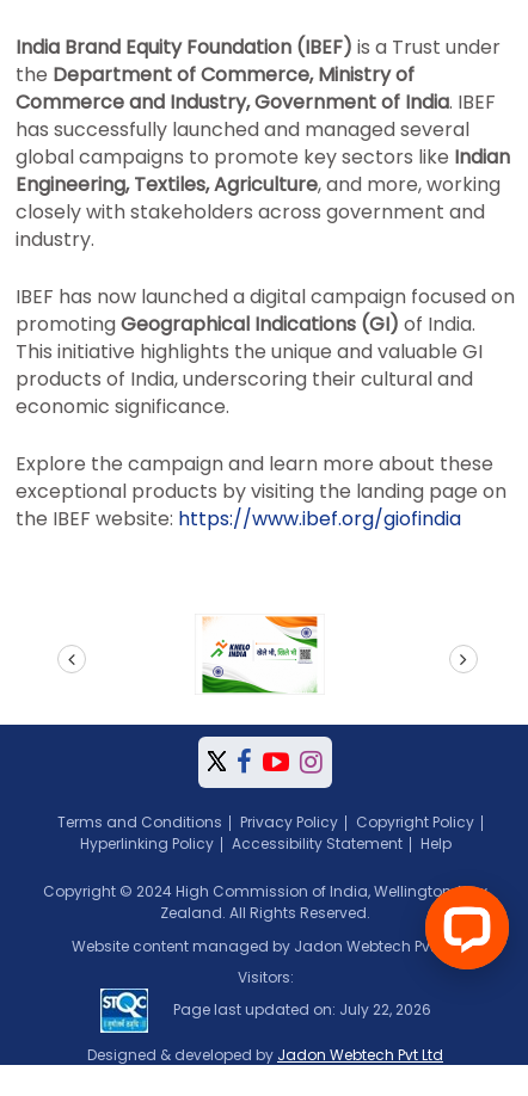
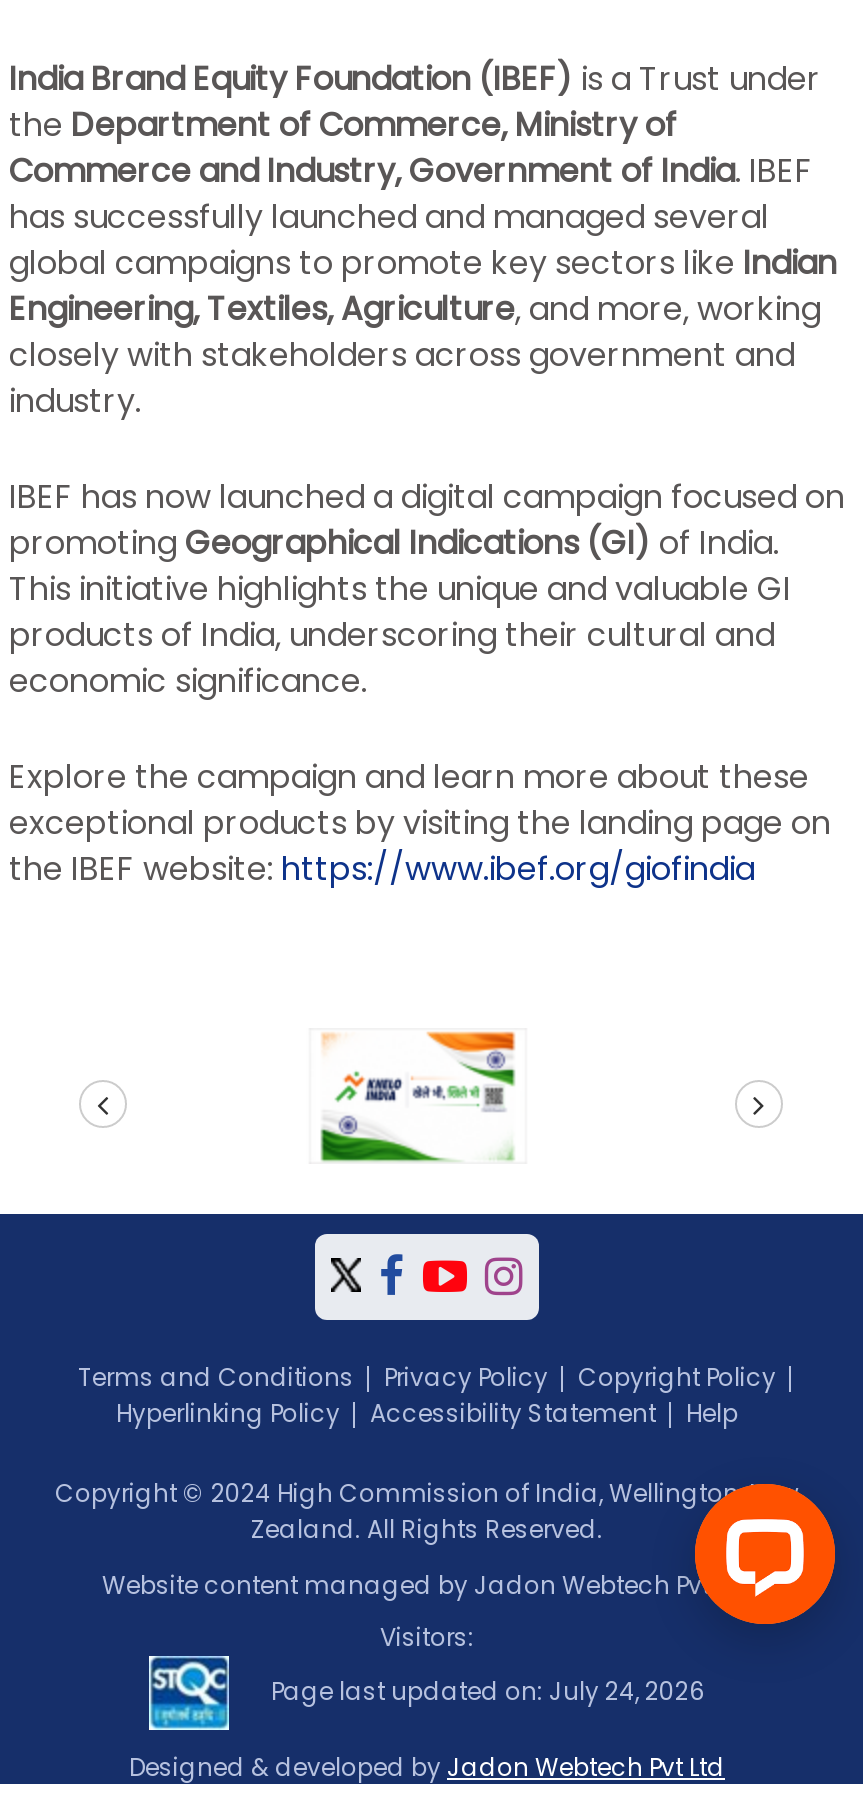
[173,999,431,1019] Page last updated on: July 22, 2026 -> [271,1674,705,1708] Page last updated on: July 24, 2026

